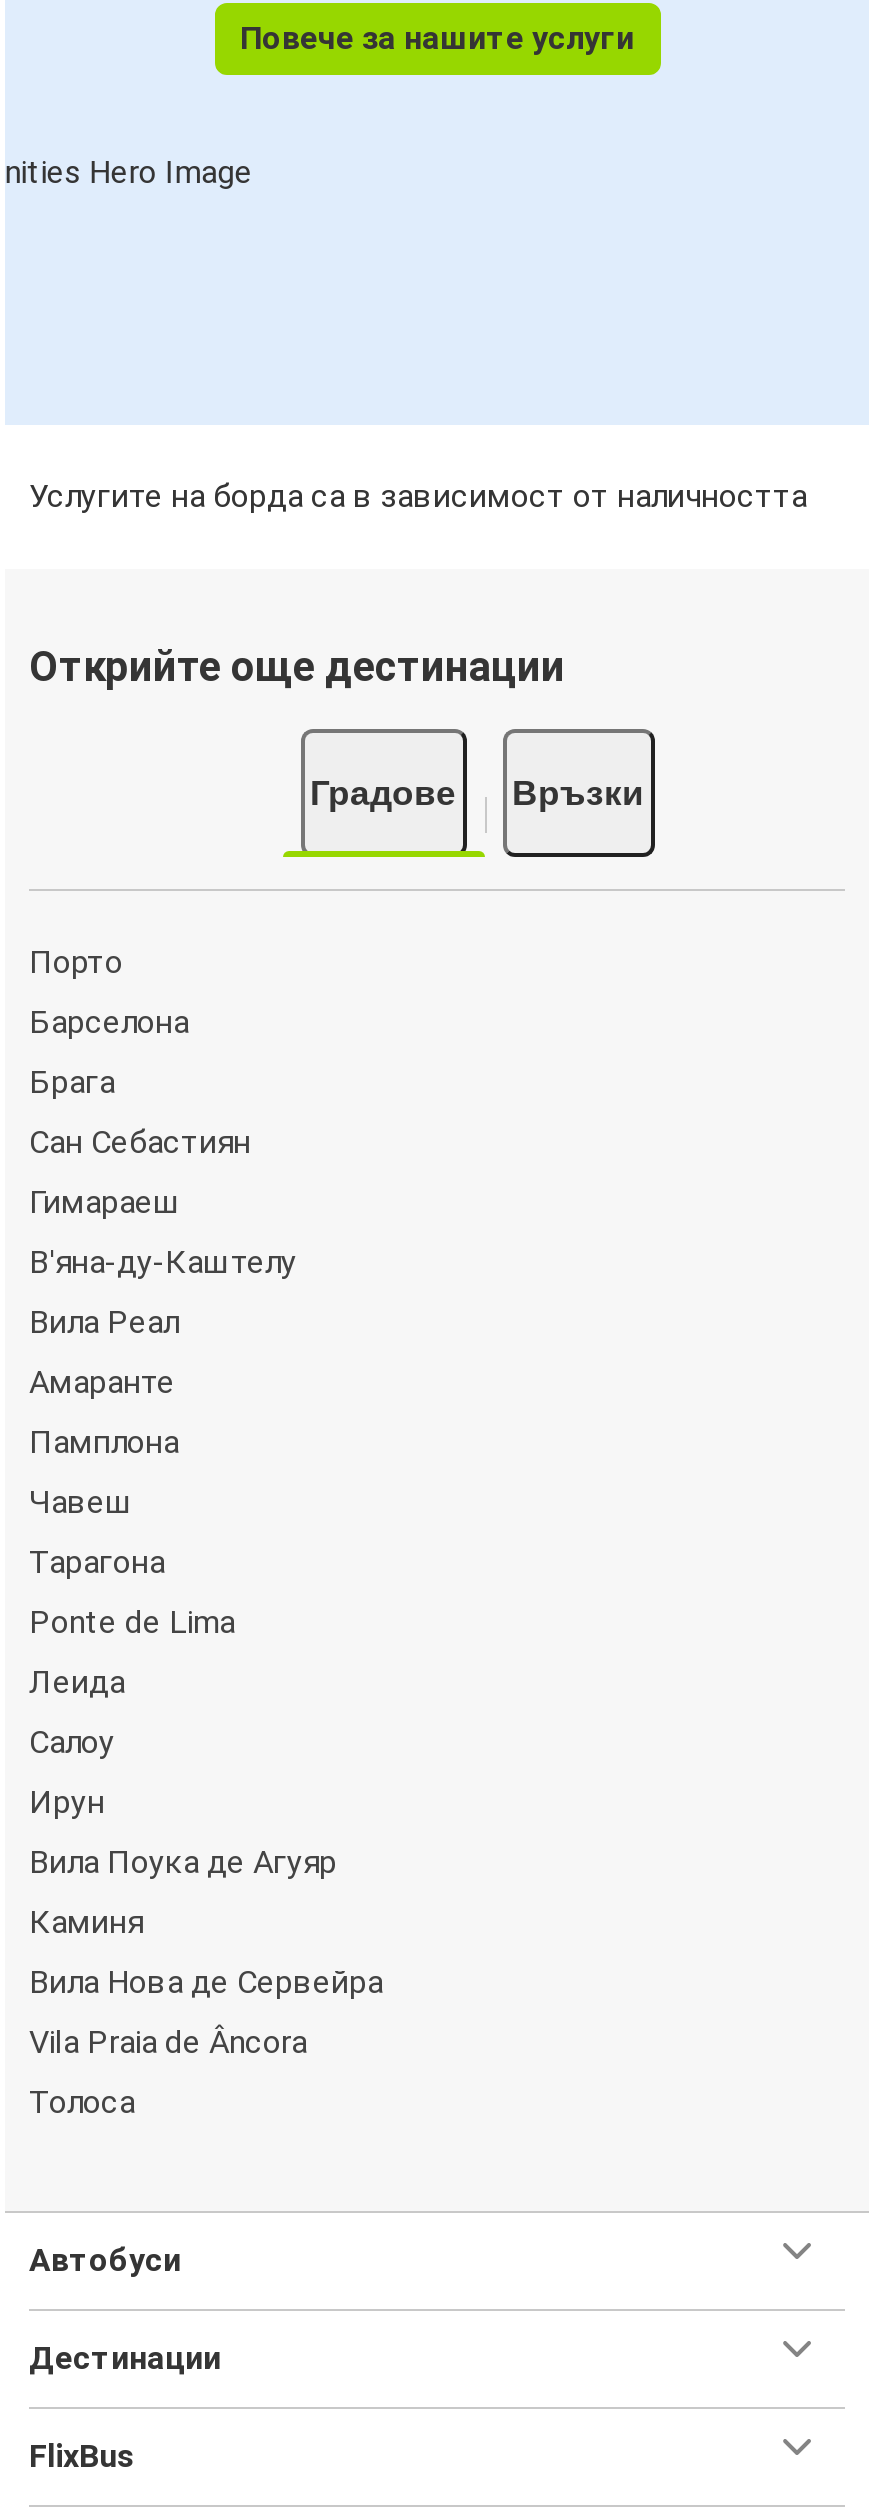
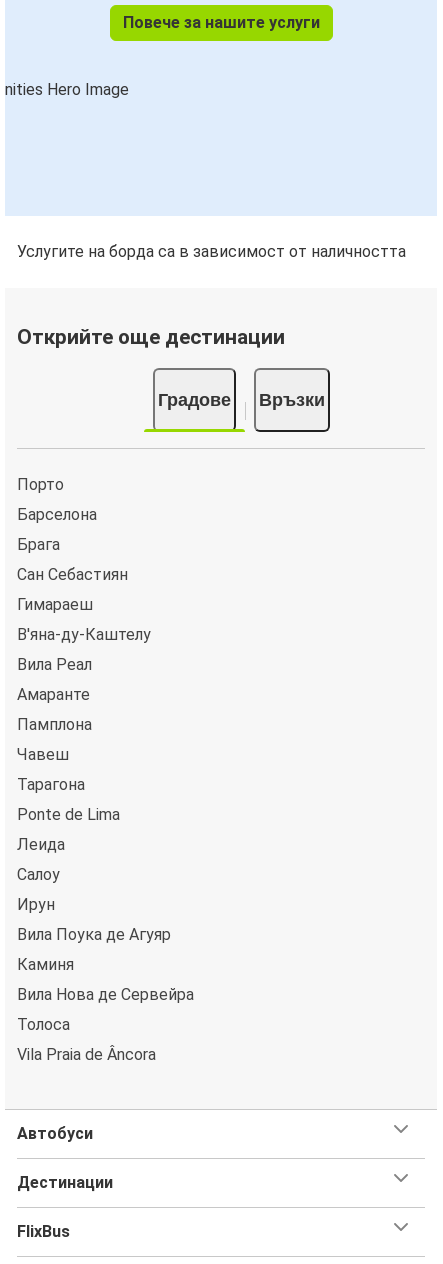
moved [29,2023,307,2061] -> [17,1045,156,1064]: Vila Praia de Âncora
moved [29,2083,135,2121] -> [17,1015,70,1034]: Толоса

